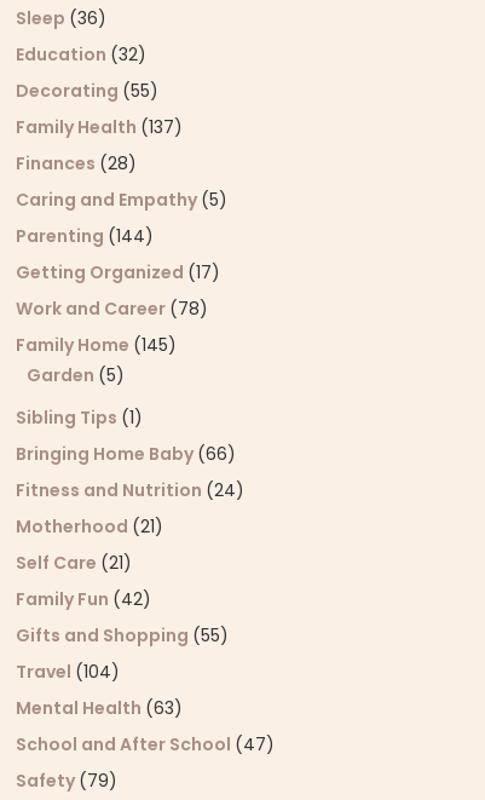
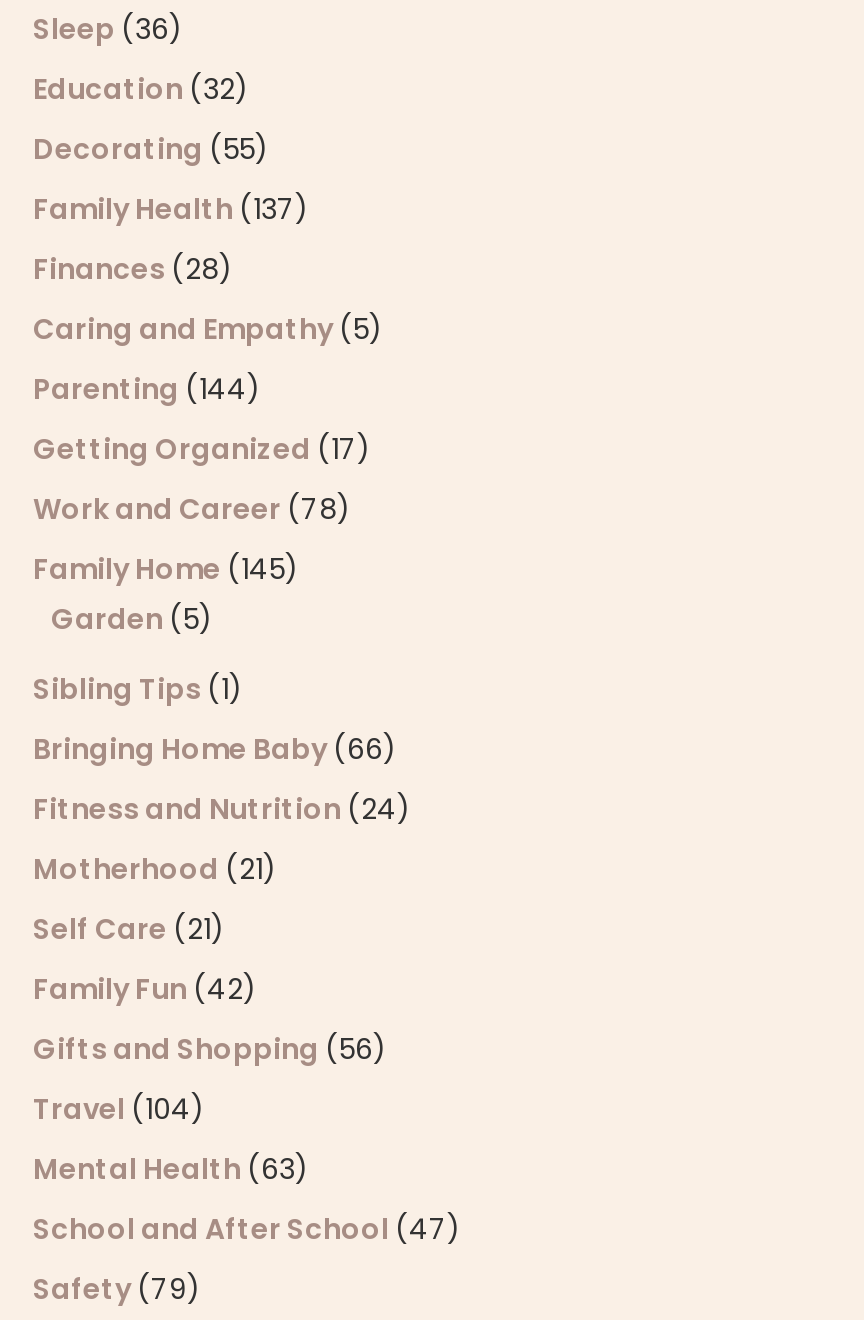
[16,623,229,647] Gifts and Shopping (55) -> [33,1029,387,1069] Gifts and Shopping (56)

